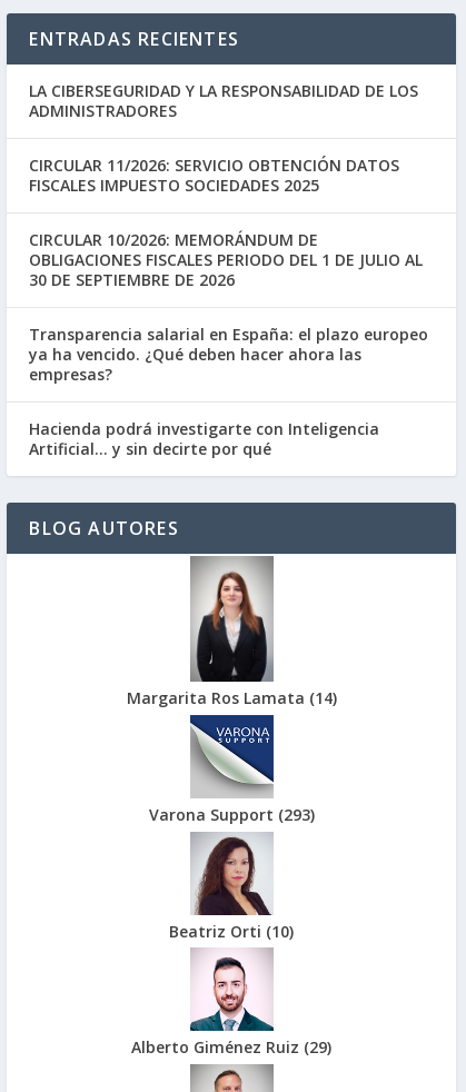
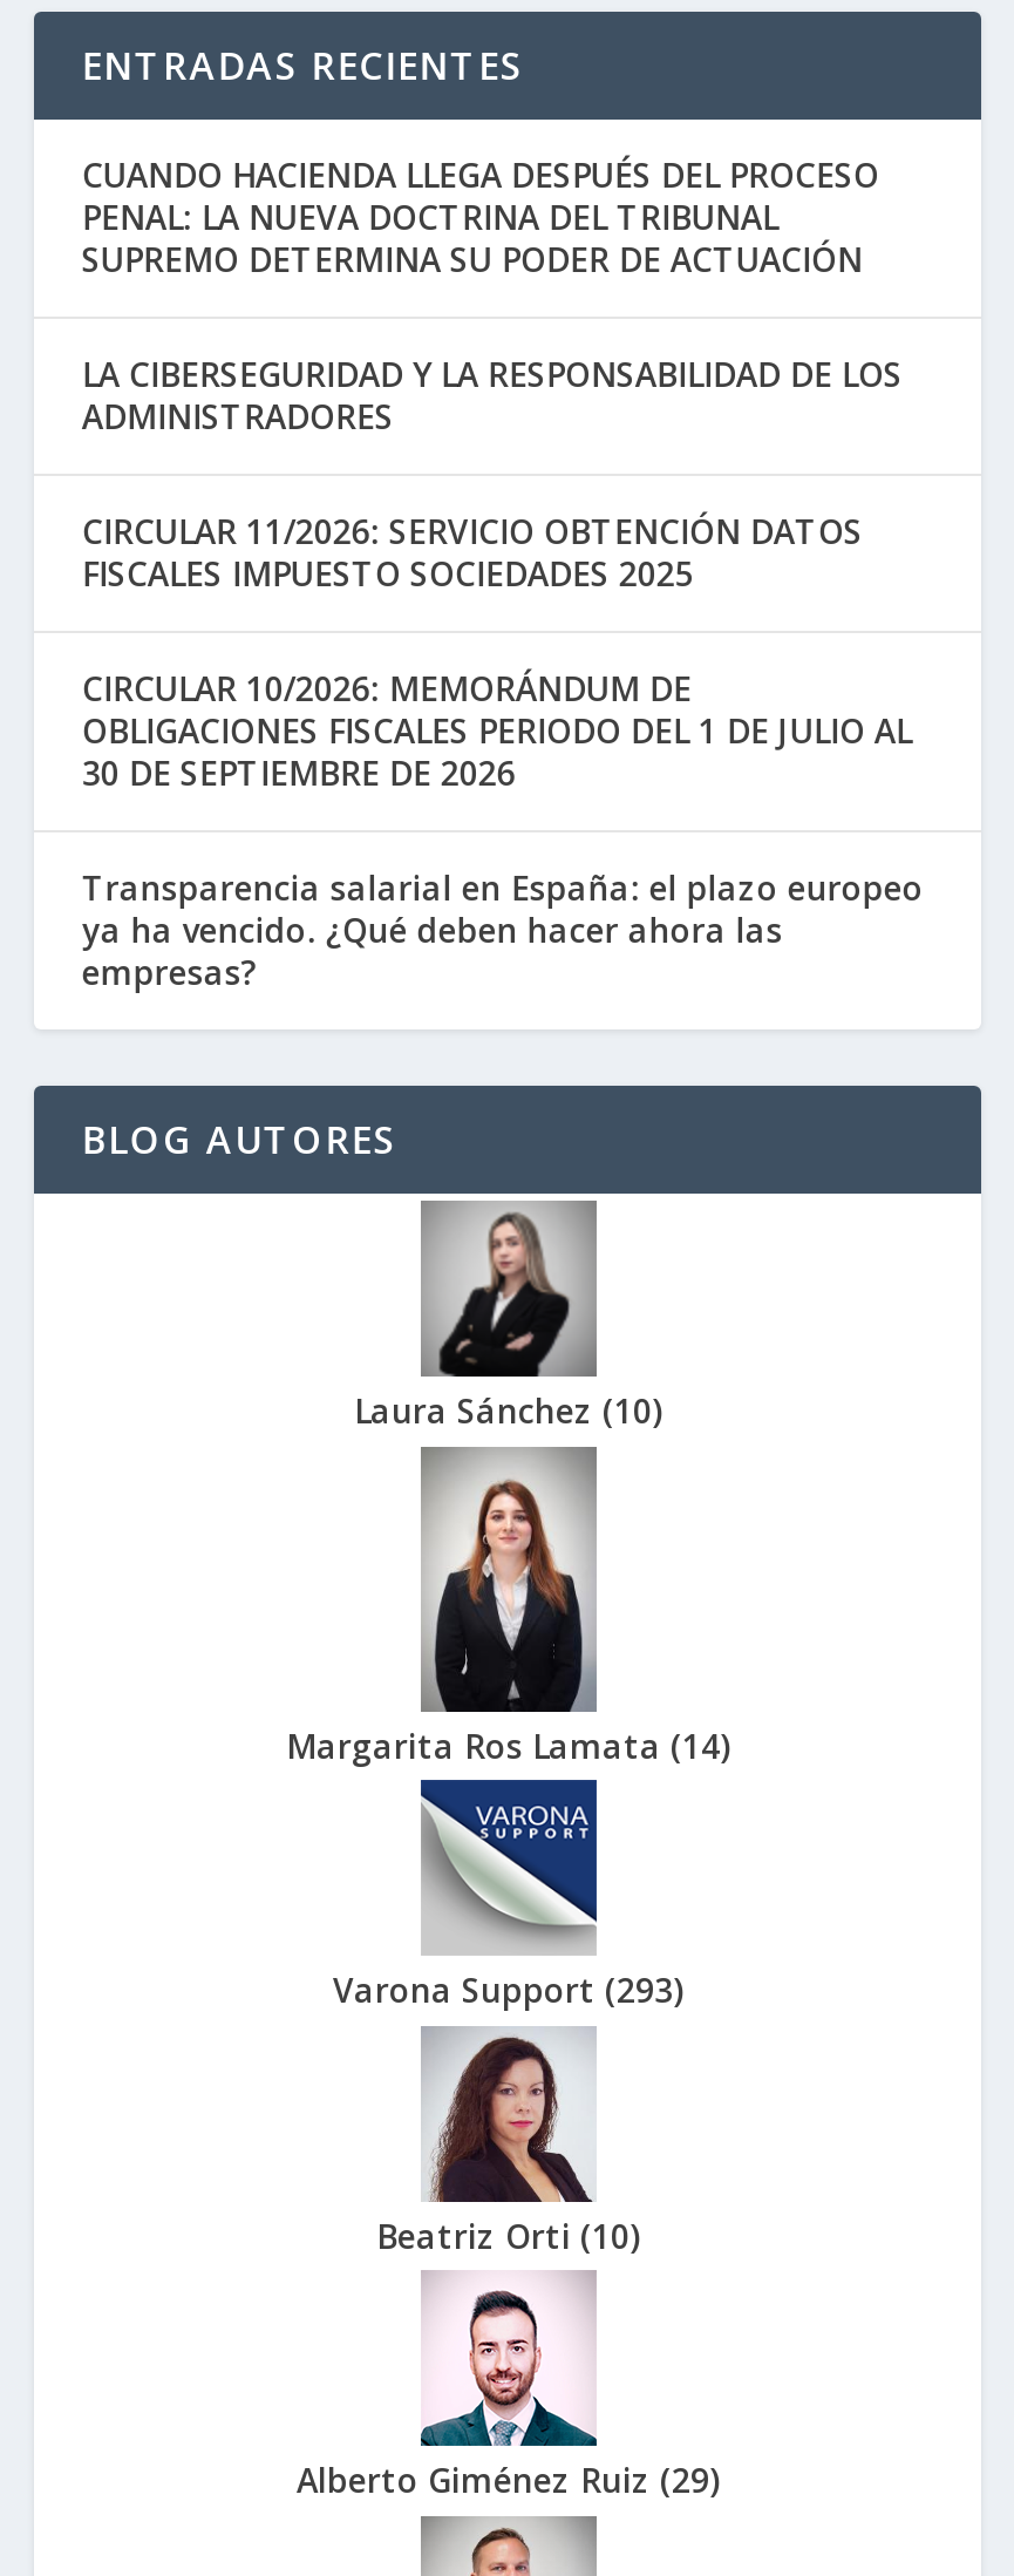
none -> [82,154,879,283] CUANDO HACIENDA LLEGA DESPUÉS DEL PROCESO | PENAL: LA NUEVA DOCTRINA DEL TRIBUNAL | SUPREMO DETERMINA SU PODER DE ACTUACIÓN
[29,418,380,459] Hacienda podrá investigarte con Inteligencia | Artificial… y sin decirte por qué -> none
none -> [354,1259,661,1434] [image] | Laura Sánchez (10)

